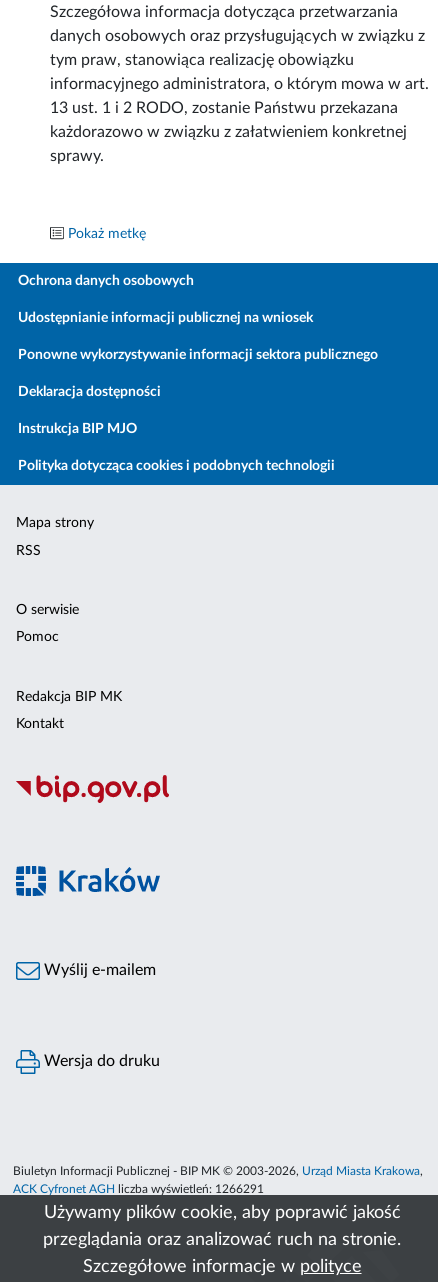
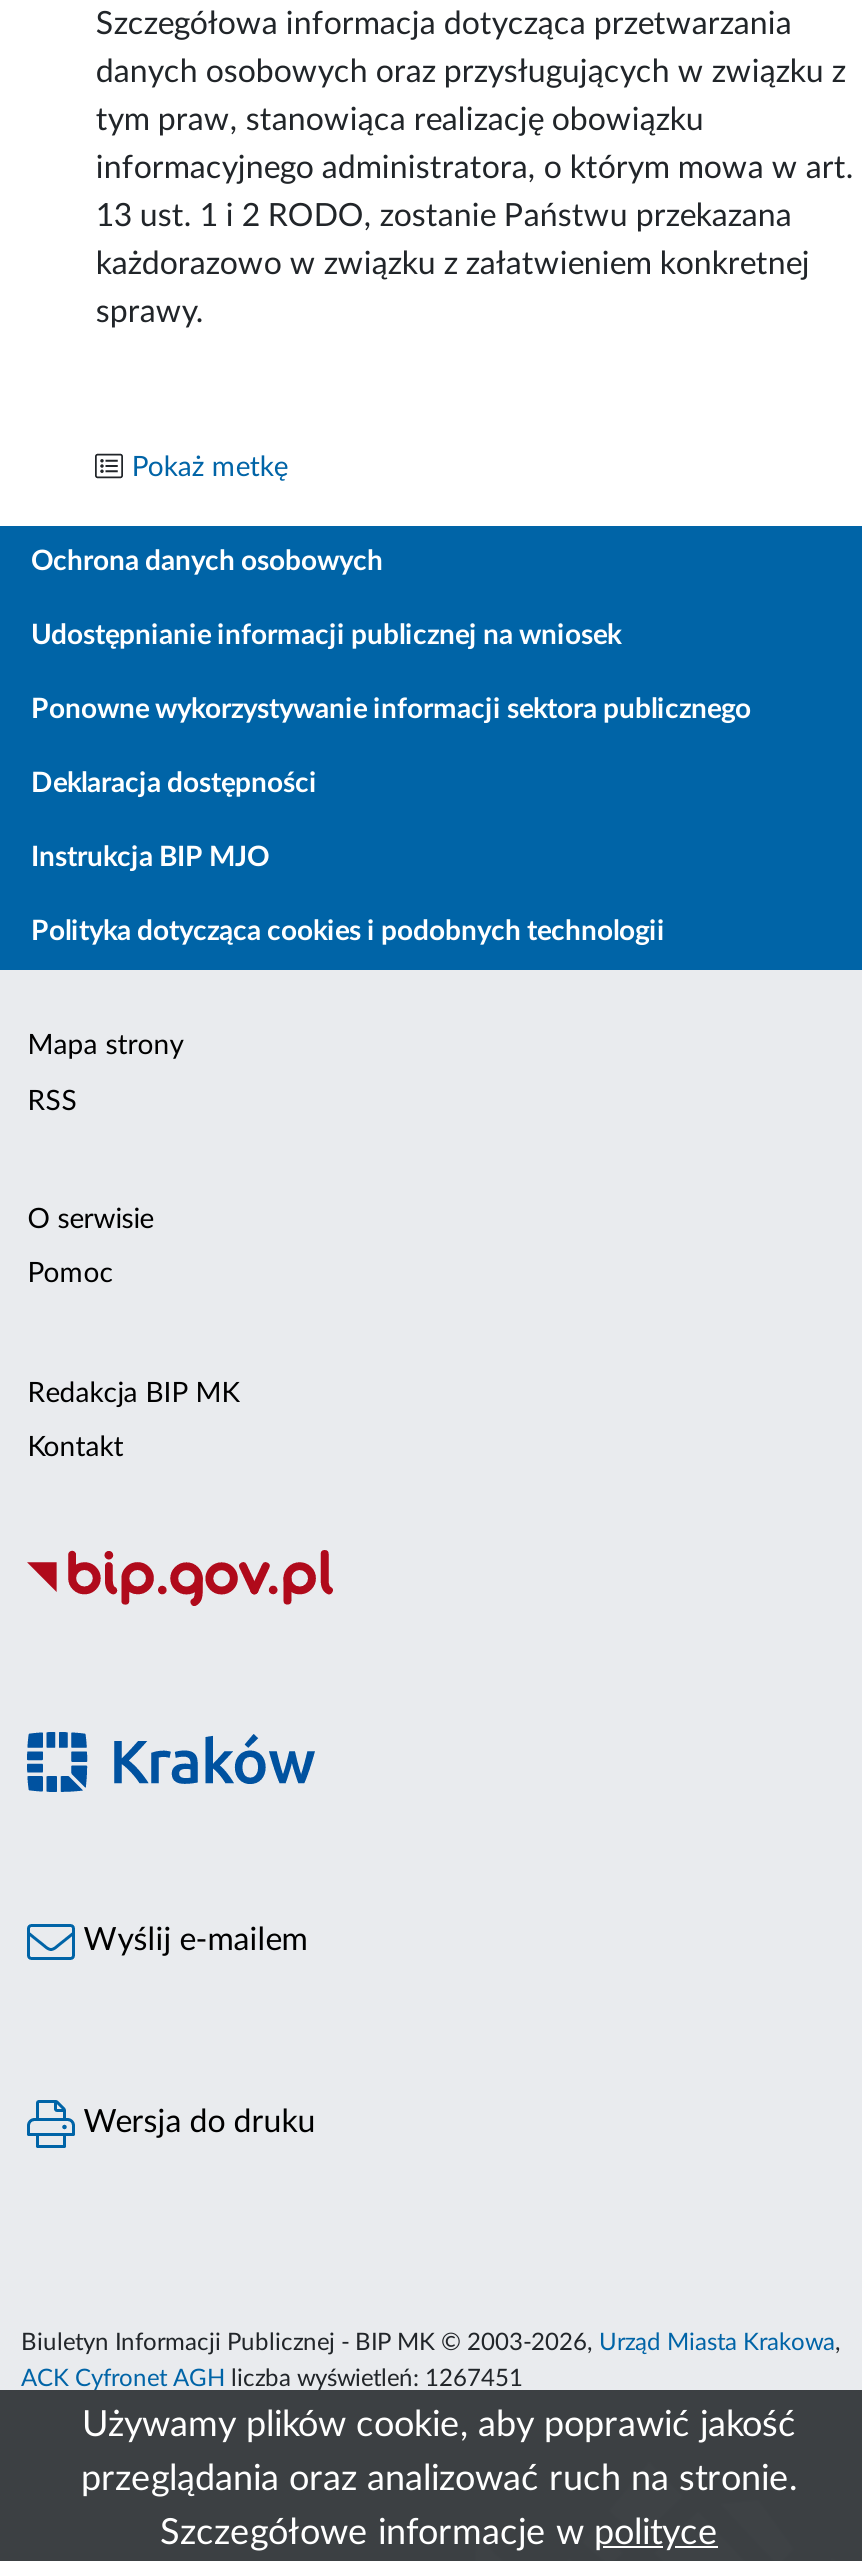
[13,1183,264,1195] ACK Cyfronet AGH liczba wyświetleń: 1266291 -> [21,2367,523,2391] ACK Cyfronet AGH liczba wyświetleń: 1267451

